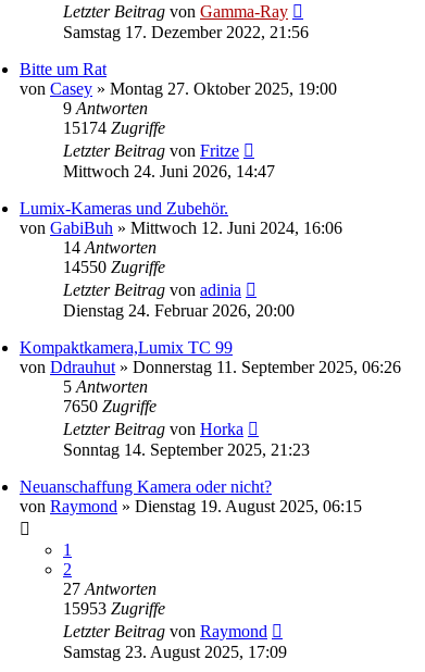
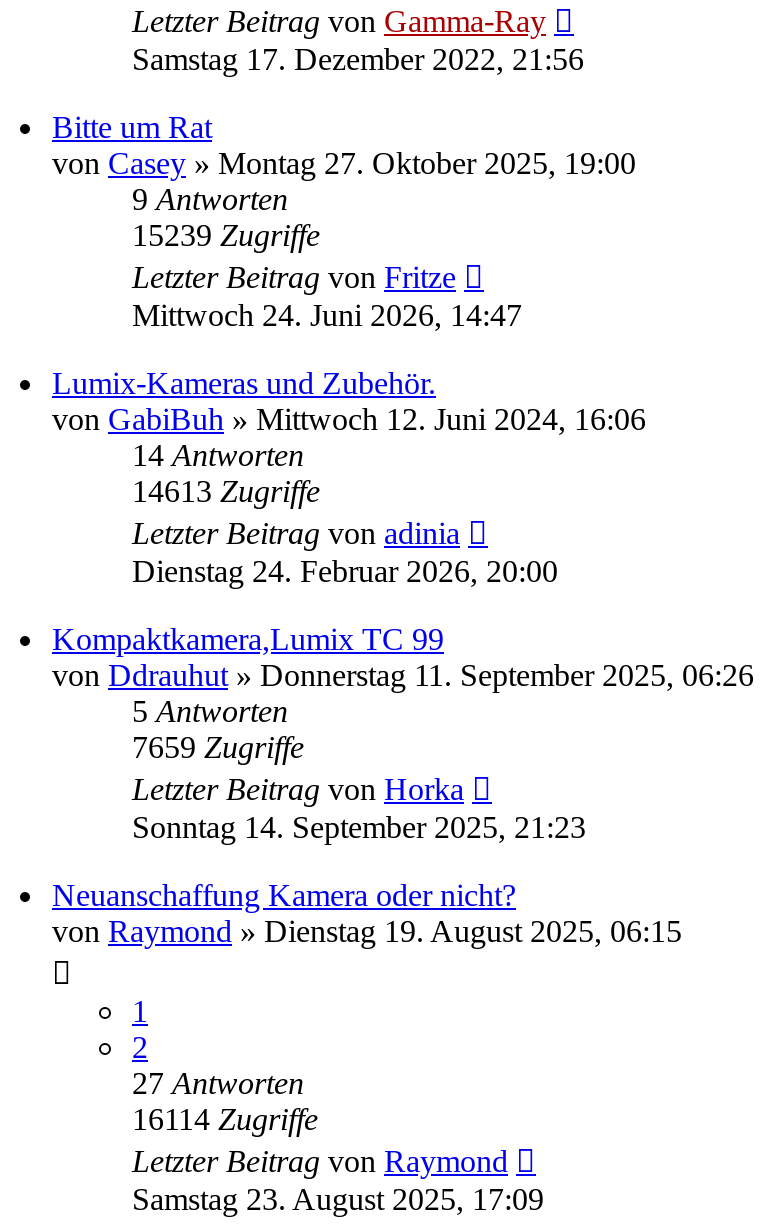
[63,118,165,137] 15174 Zugriffe -> [132,218,320,252] 15239 Zugriffe
[63,258,165,276] 14550 Zugriffe -> [132,474,320,508] 14613 Zugriffe
[63,397,157,415] 7650 Zugriffe -> [132,730,304,764] 7659 Zugriffe
[63,599,165,618] 15953 Zugriffe -> [132,1102,318,1136] 16114 Zugriffe

